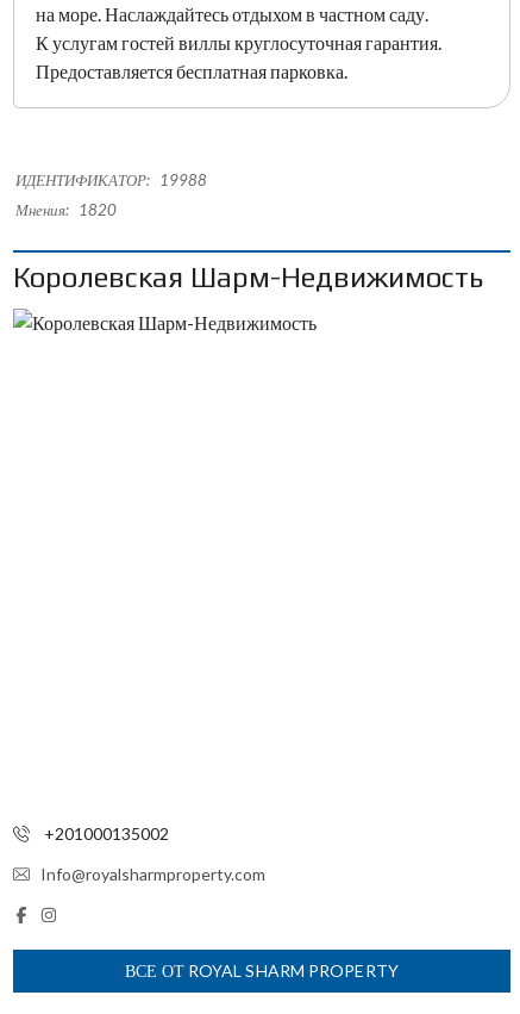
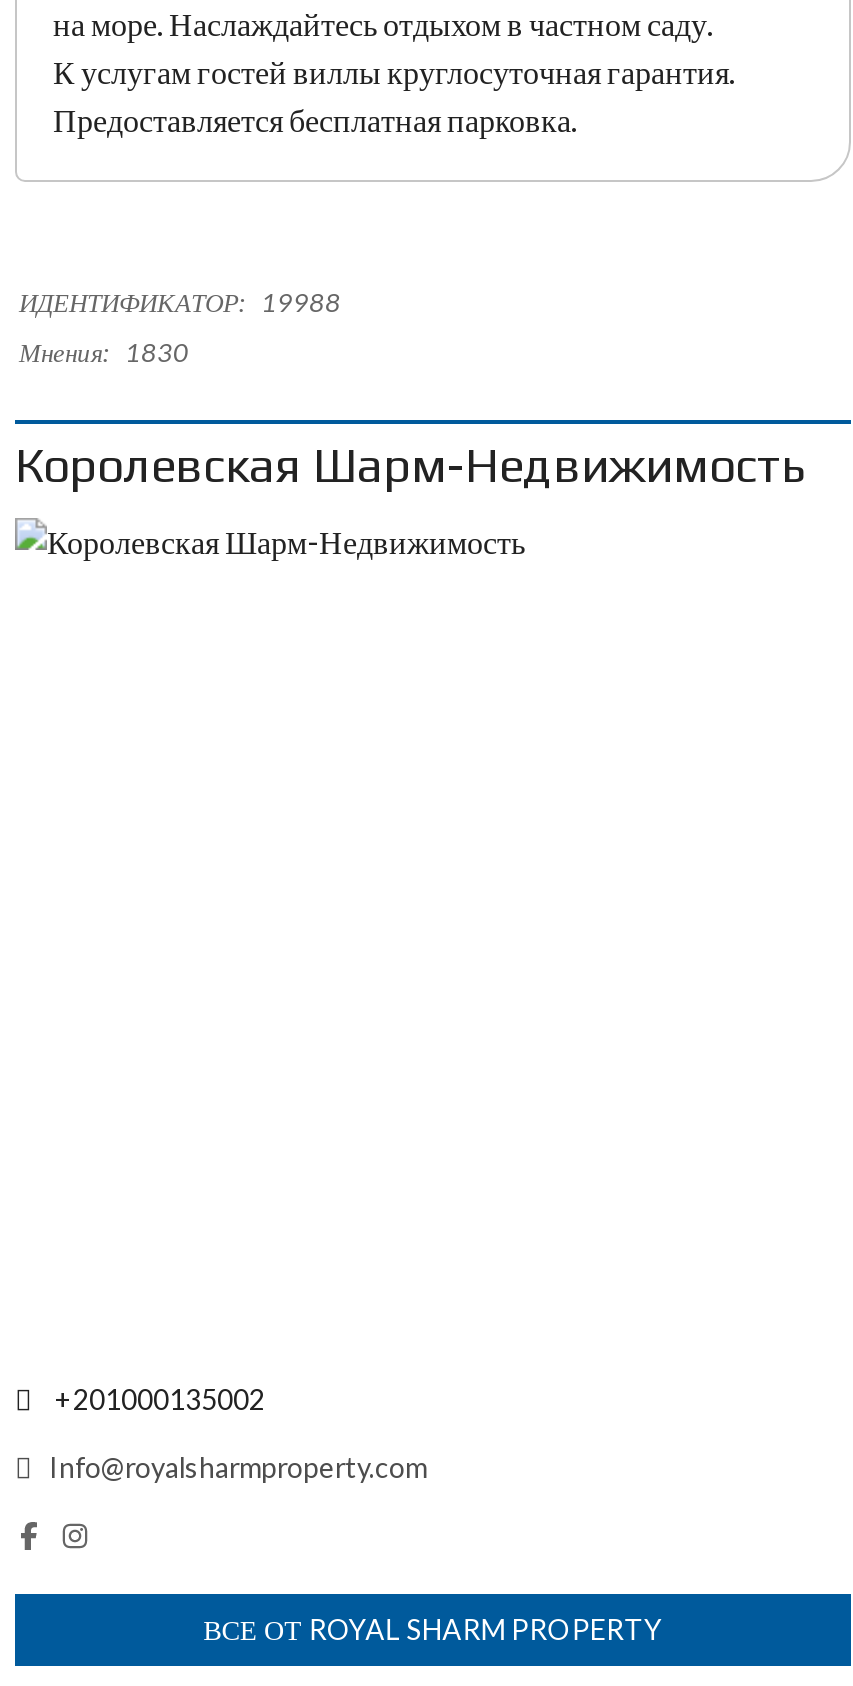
[15,200,117,219] Мнения: 1820 -> [19,336,189,368] Мнения: 1830

